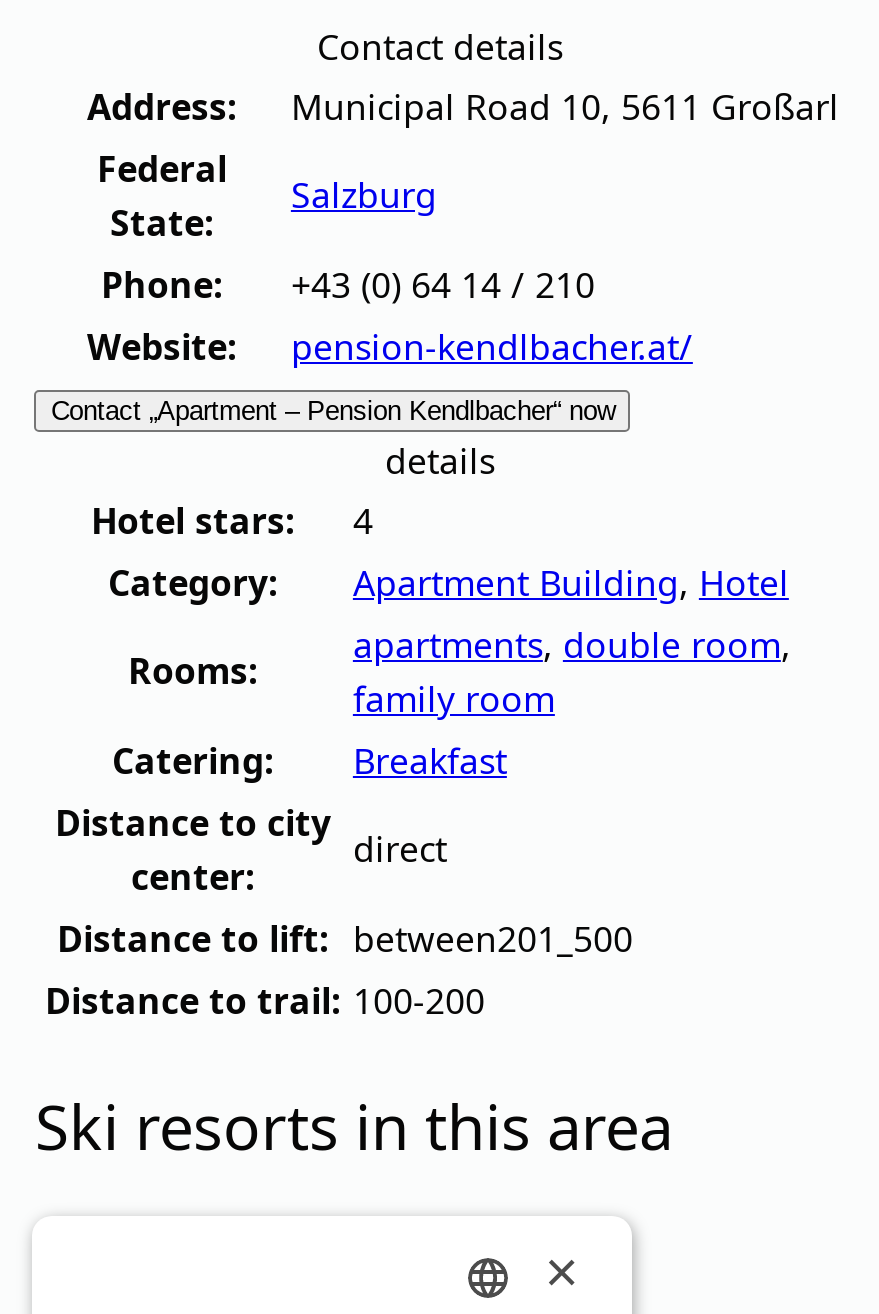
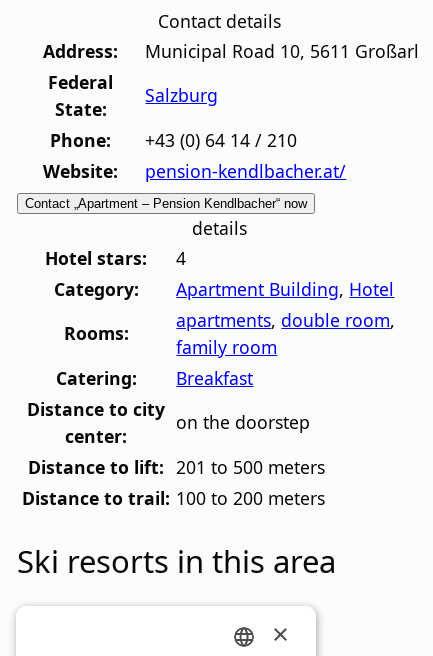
[353,825,447,873] direct -> [176,410,310,434] on the doorstep
[45,915,633,1025] Distance to lift: between201_500 | Distance to trail: 100-200 -> [22,455,325,510] Distance to lift: 201 to 500 meters | Distance to trail: 100 to 200 meters

